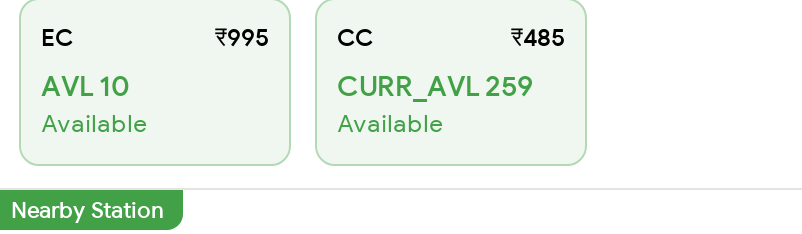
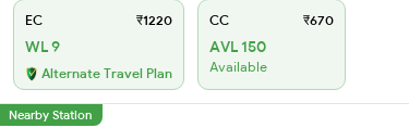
[41,23,269,139] ₹995 | AVL 10 | Available -> [25,12,172,82] ₹1220 | WL 9 | Alternate Travel Plan
[337,23,565,105] ₹485 | CURR_AVL 259 -> [209,12,334,57] ₹670 | AVL 150

